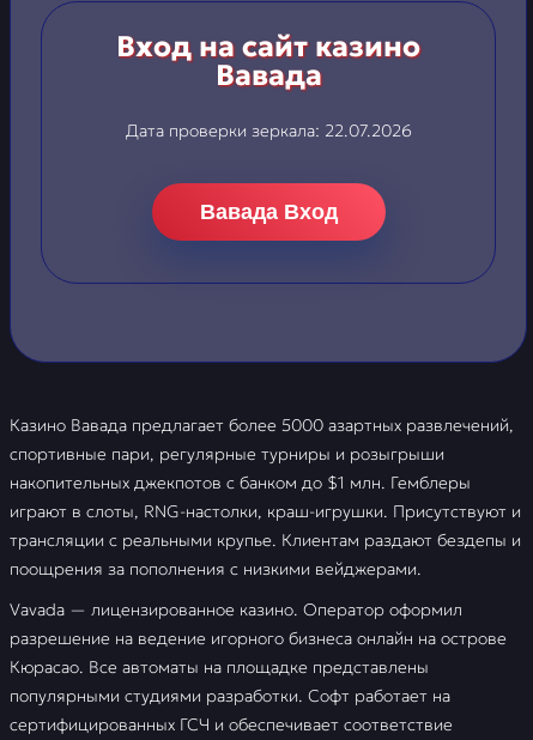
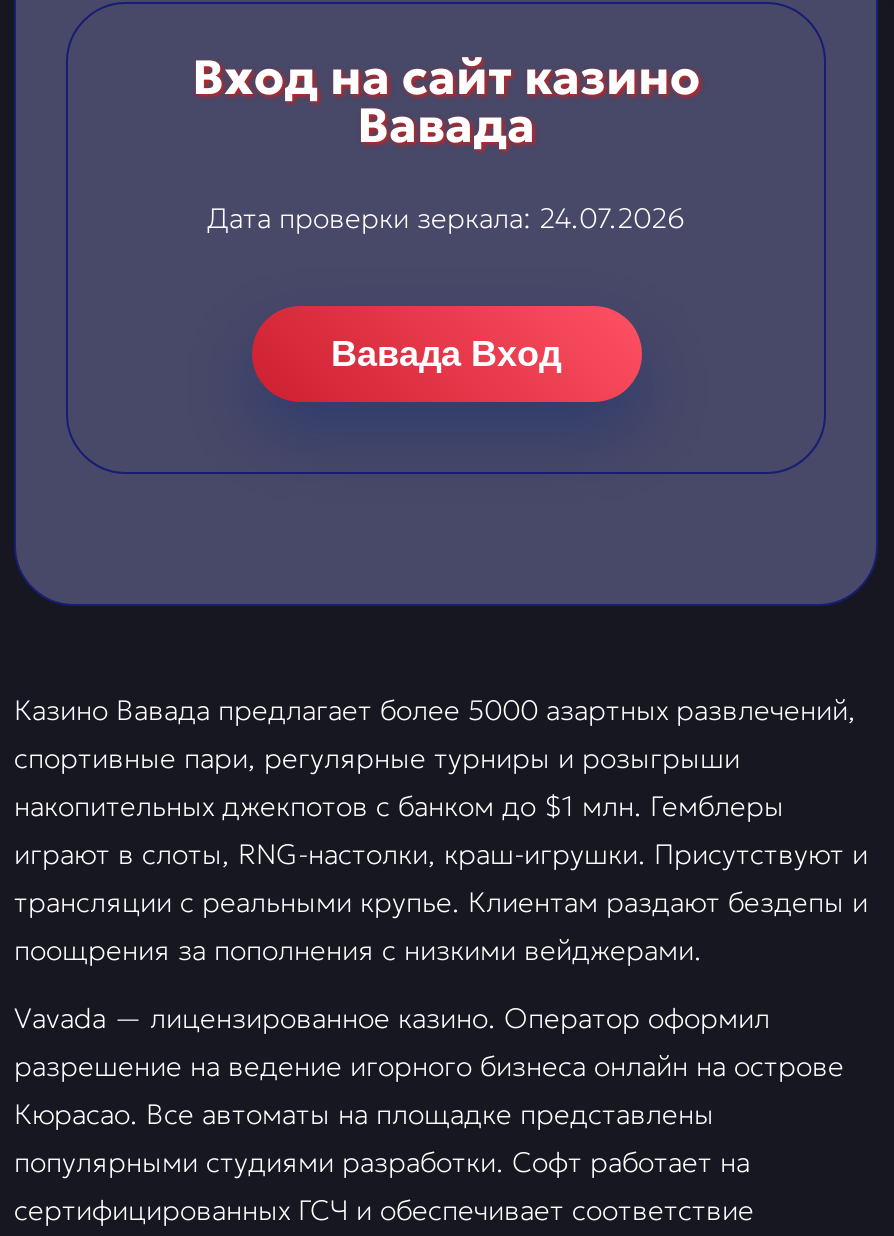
[125,120,411,142] Дата проверки зеркала: 22.07.2026 -> [207,201,685,237] Дата проверки зеркала: 24.07.2026

